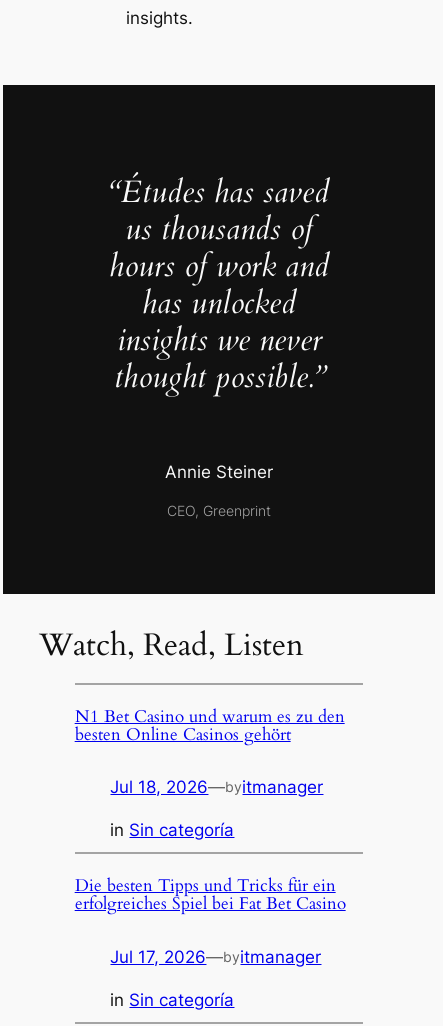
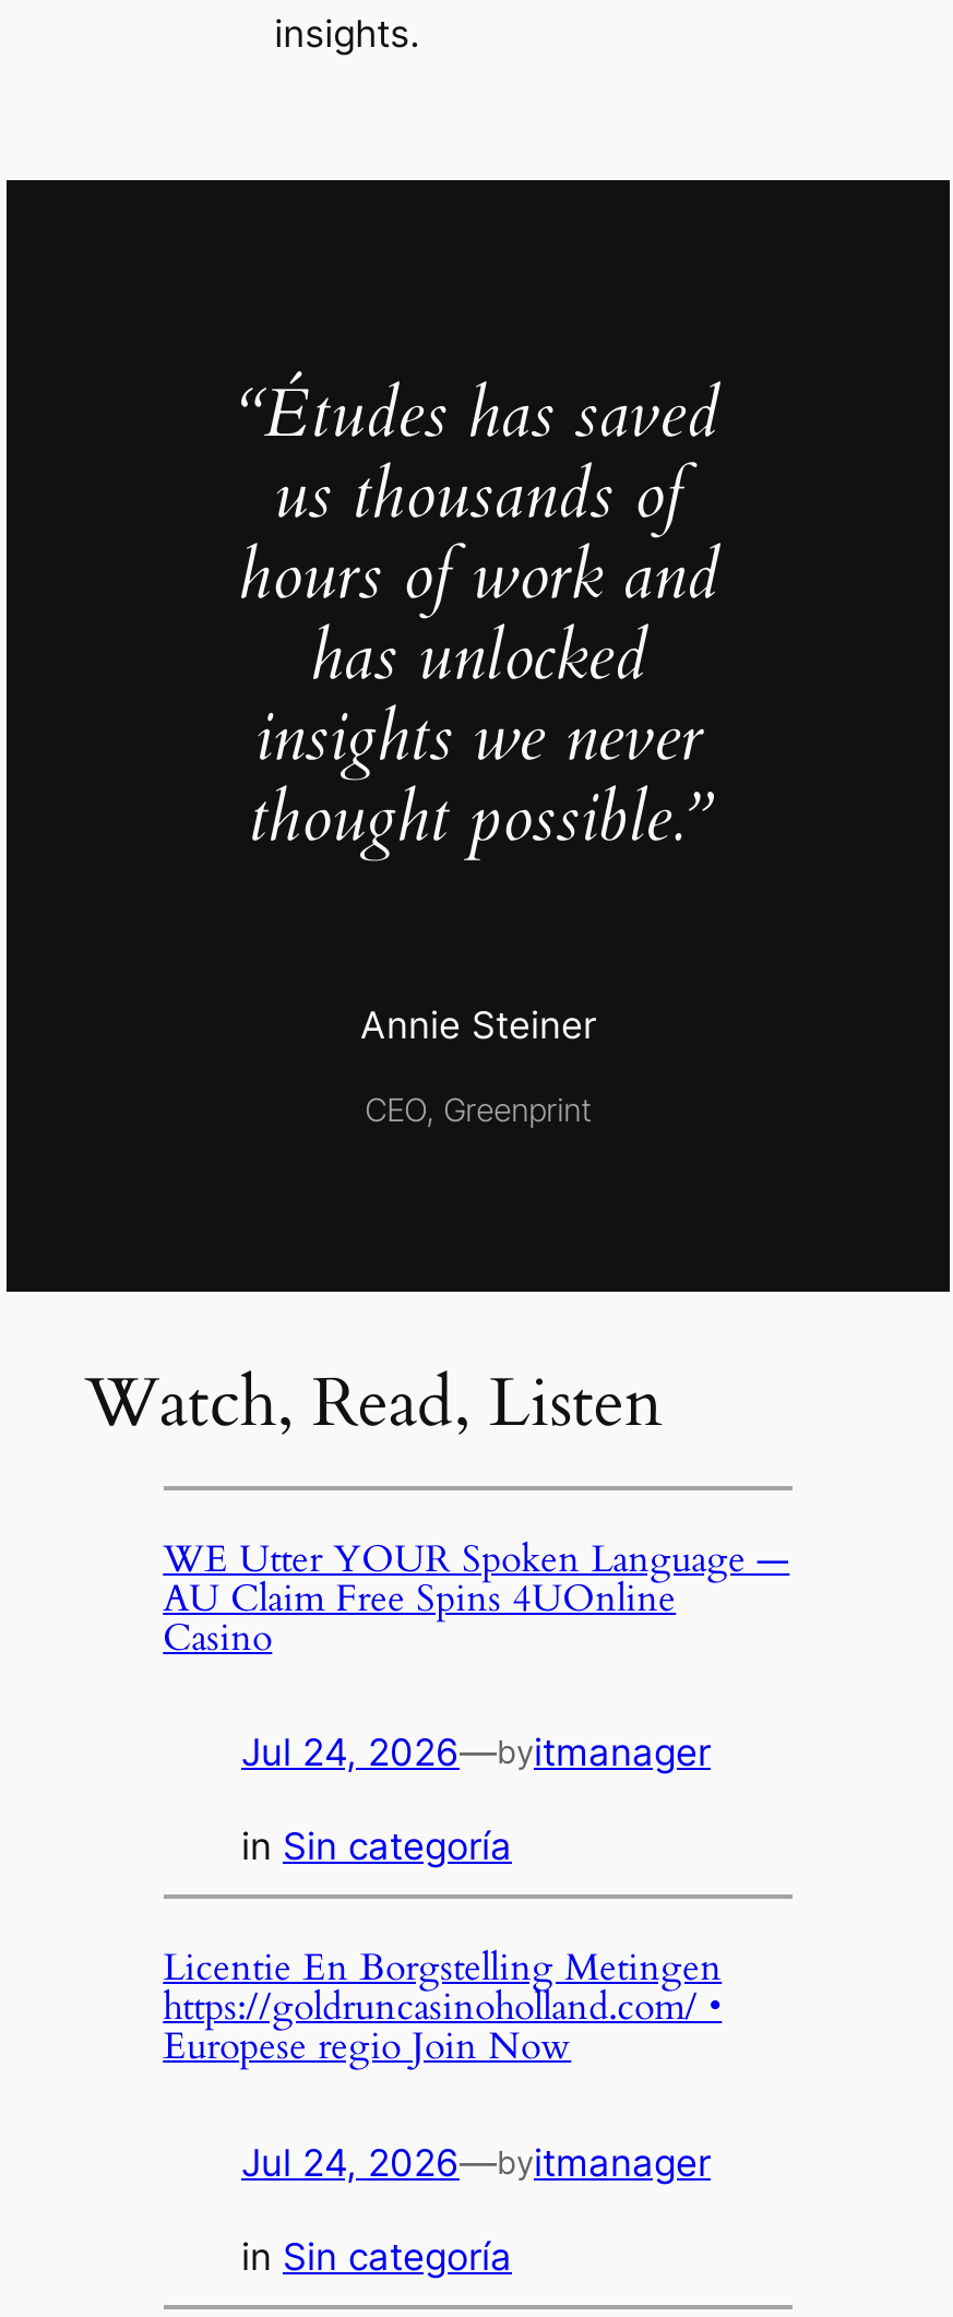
[75,705,345,746] N1 Bet Casino und warum es zu den | besten Online Casinos gehört -> [163,1533,790,1662] WE Utter YOUR Spoken Language — | AU Claim Free Spins 4UOnline | Casino
[110,777,323,797] Jul 18, 2026—byitmanager -> [241,1731,711,1775] Jul 24, 2026—byitmanager
[75,874,346,915] Die besten Tipps und Tricks für ein | erfolgreiches Spiel bei Fat Bet Casino -> [163,1942,722,2071] Licentie En Borgstelling Metingen | https://goldruncasinoholland.com/ • | Europese regio Join Now
[110,947,321,967] Jul 17, 2026—byitmanager -> [241,2141,711,2184] Jul 24, 2026—byitmanager

